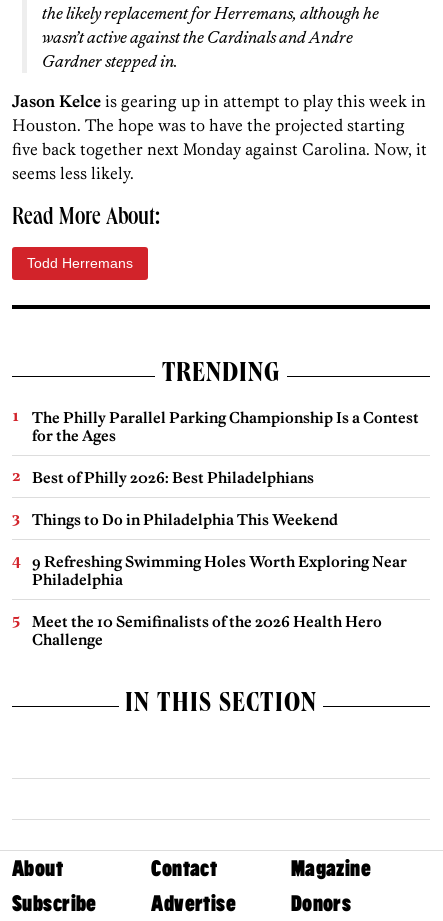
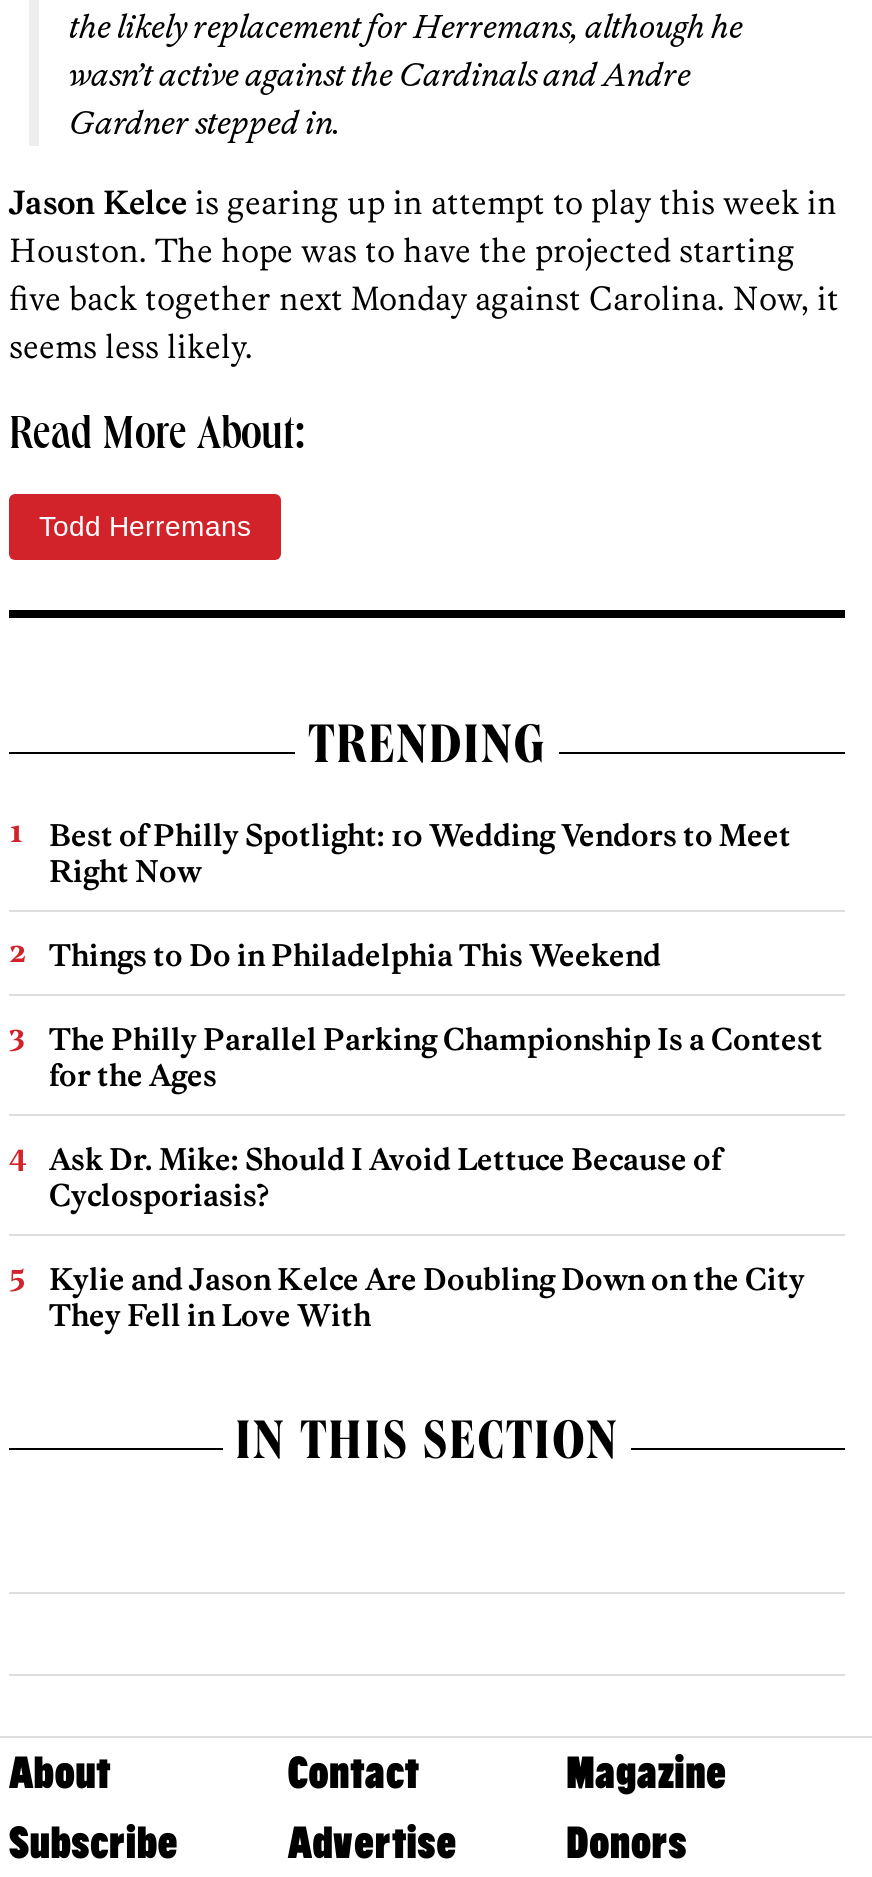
none -> [49,817,791,891] Best of Philly Spotlight: 10 Wedding Vendors to Meet | Right Now
moved [32,408,419,445] -> [49,1021,823,1095]: The Philly Parallel Parking Championship Is a Contest | for the Ages
[32,468,407,649] Best of Philly 2026: Best Philadelphians | 9 Refreshing Swimming Holes Worth Exploring Near | Philadelphia | Meet the 10 Semifinalists of the 2026 Health Hero | Challenge -> [49,1141,805,1335] Ask Dr. Mike: Should I Avoid Lettuce Because of | Cyclosporiasis? | Kylie and Jason Kelce Are Doubling Down on the City | They Fell in Love With
moved [32,510,338,529] -> [49,937,661,975]: Things to Do in Philadelphia This Weekend

